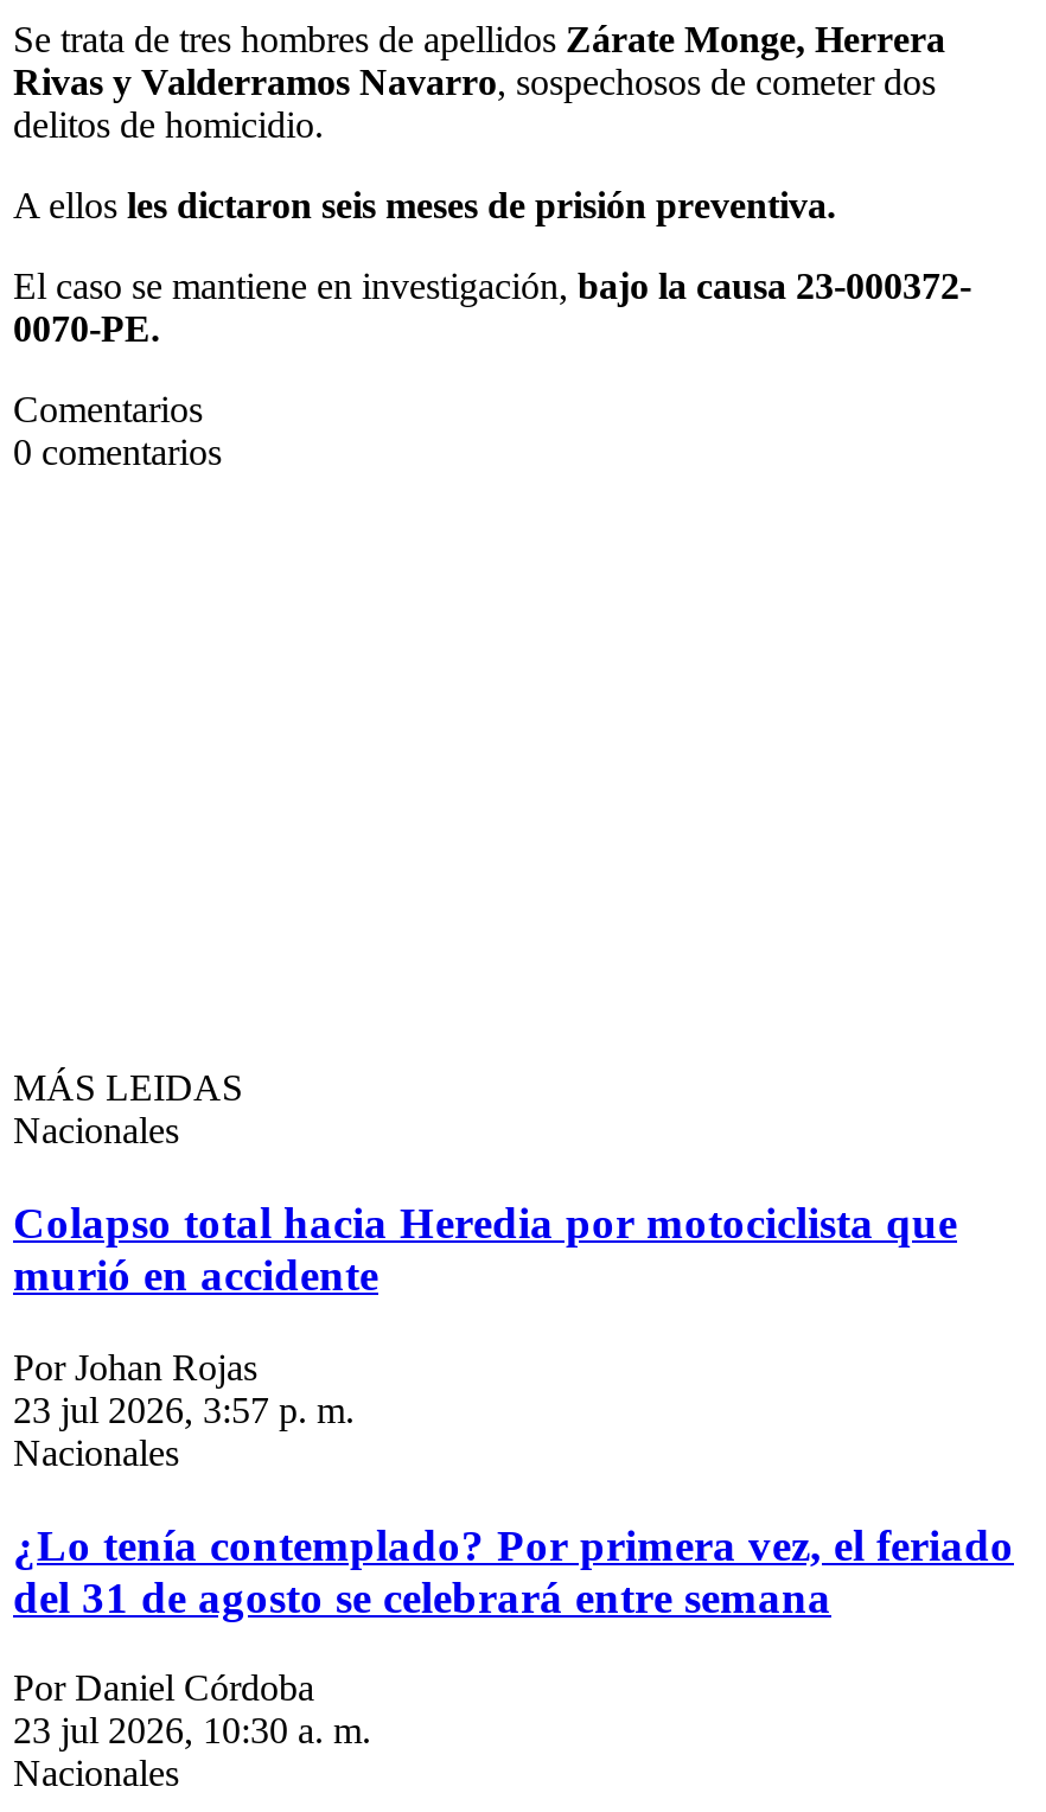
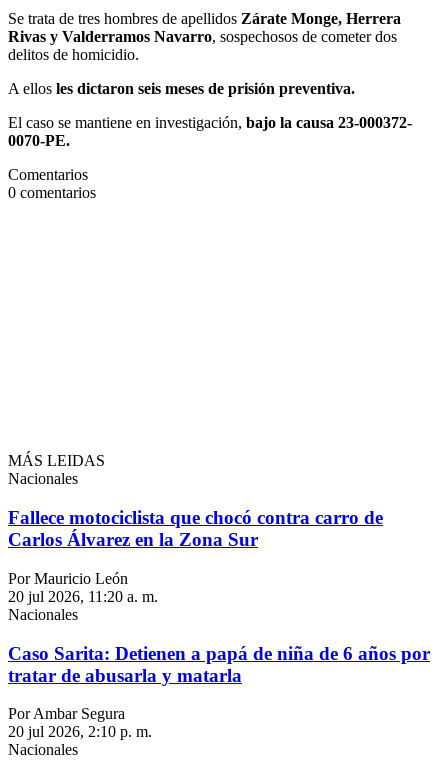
[13,1198,957,1300] Colapso total hacia Heredia por motociclista que | murió en accidente -> [8,507,383,550] Fallece motociclista que chocó contra carro de | Carlos Álvarez en la Zona Sur
[13,1347,355,1430] Por Johan Rojas | 23 jul 2026, 3:57 p. m. -> [8,570,158,605] Por Mauricio León | 20 jul 2026, 11:20 a. m.
[13,1519,1014,1621] ¿Lo tenía contemplado? Por primera vez, el feriado | del 31 de agosto se celebrará entre semana -> [8,643,430,686] Caso Sarita: Detienen a papá de niña de 6 años por | tratar de abusarla y matarla
[13,1668,371,1751] Por Daniel Córdoba | 23 jul 2026, 10:30 a. m. -> [8,705,152,740] Por Ambar Segura | 20 jul 2026, 2:10 p. m.

